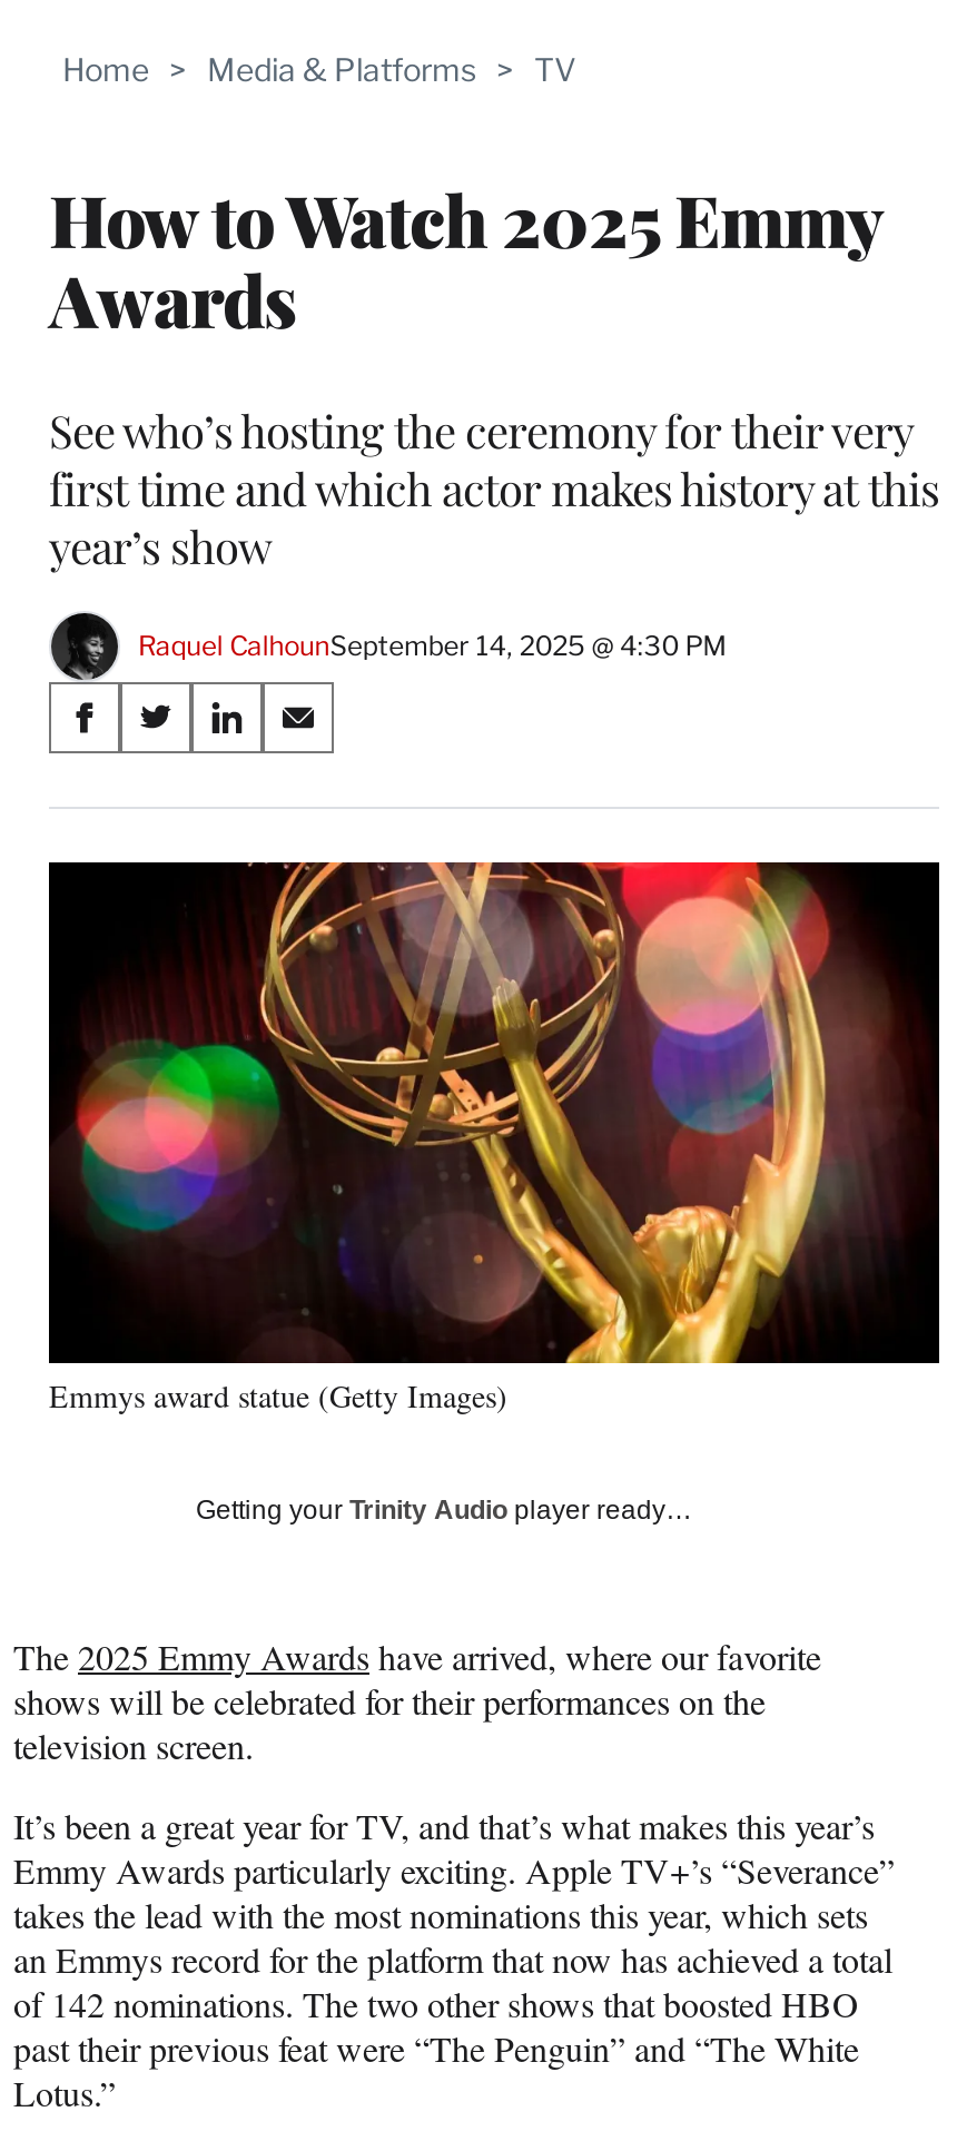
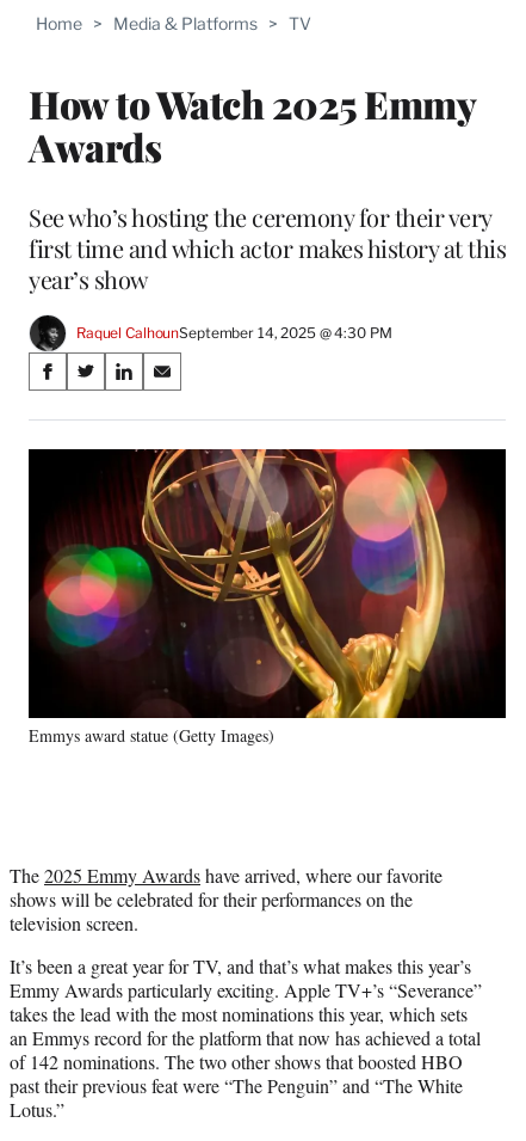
[196,1493,692,1525] Getting your Trinity Audio player ready… -> none

